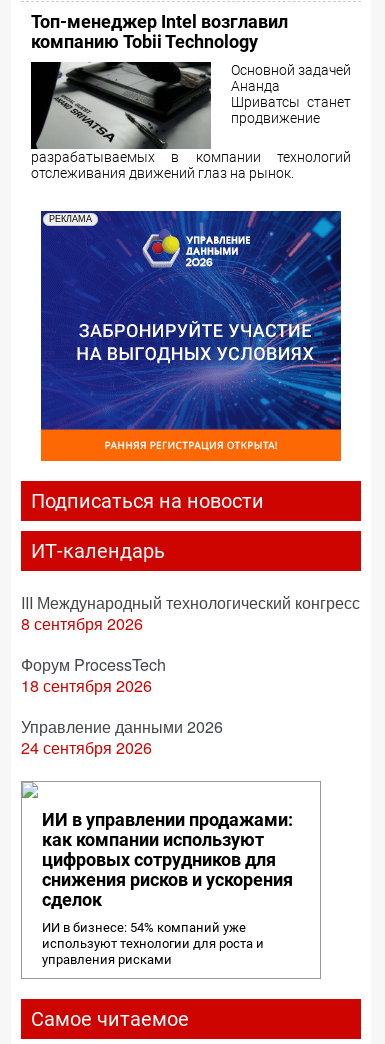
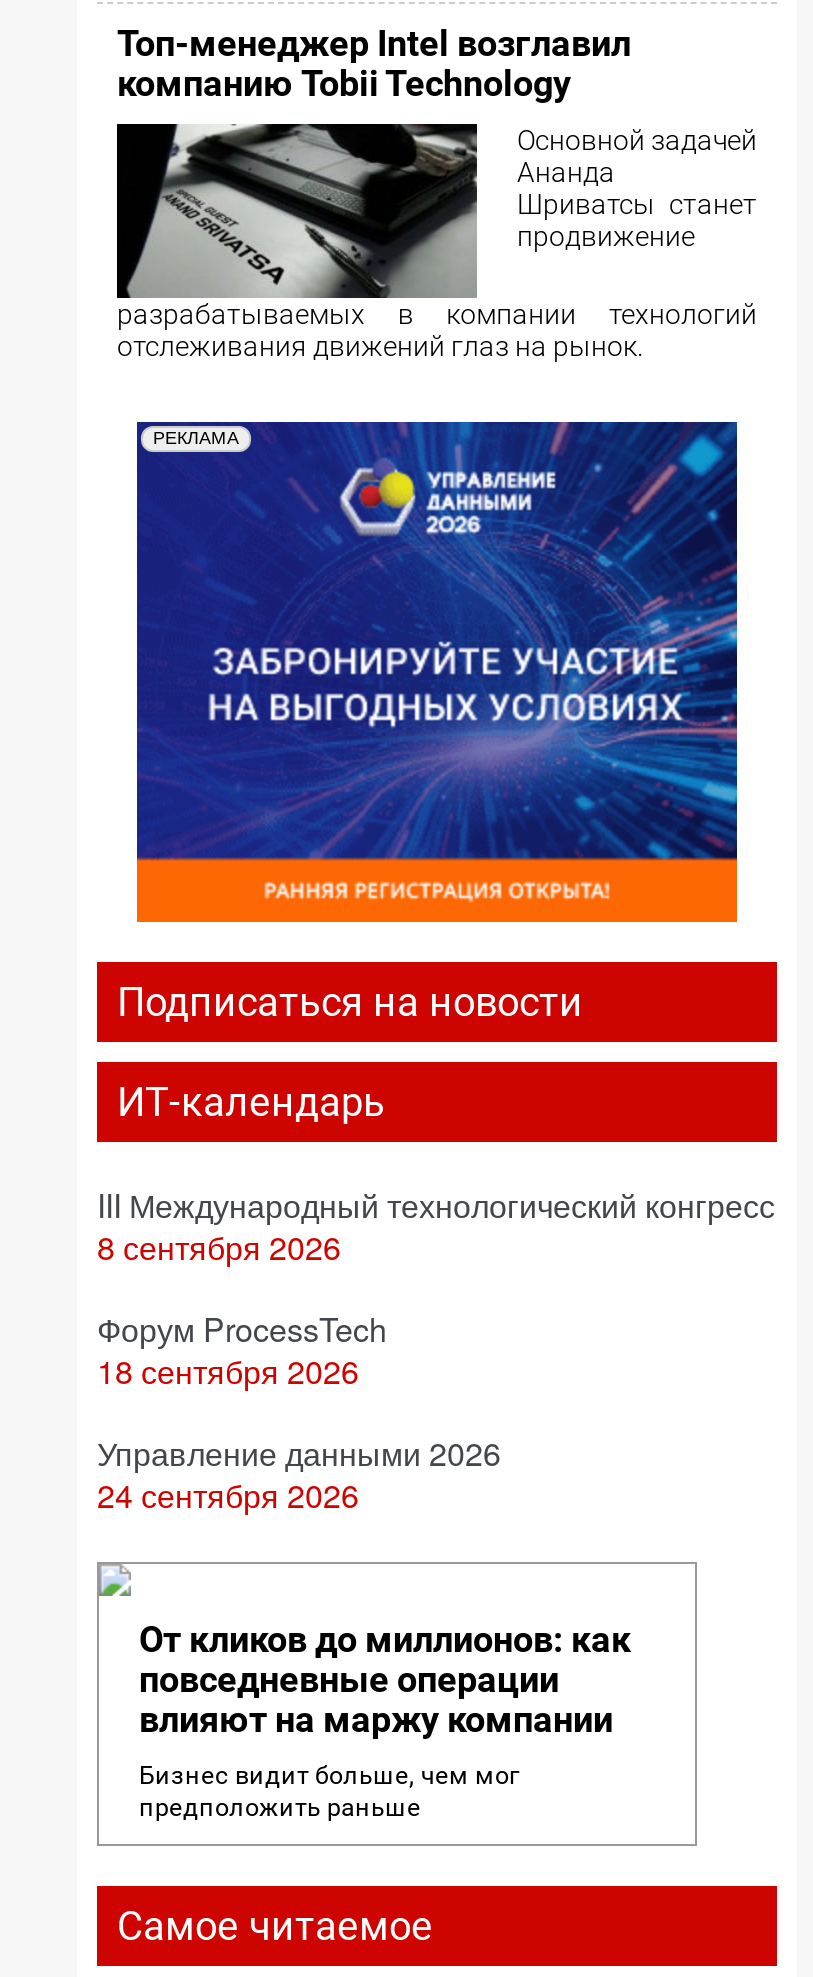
[42,809,293,910] ИИ в управлении продажами: | как компании используют | цифровых сотрудников для | снижения рисков и ускорения | сделок -> [139,1618,631,1740] От кликов до миллионов: как | повседневные операции | влияют на маржу компании
[42,920,264,967] ИИ в бизнесе: 54% компаний уже | используют технологии для роста и | управления рисками -> [139,1760,519,1822] Бизнес видит больше, чем мог | предположить раньше

